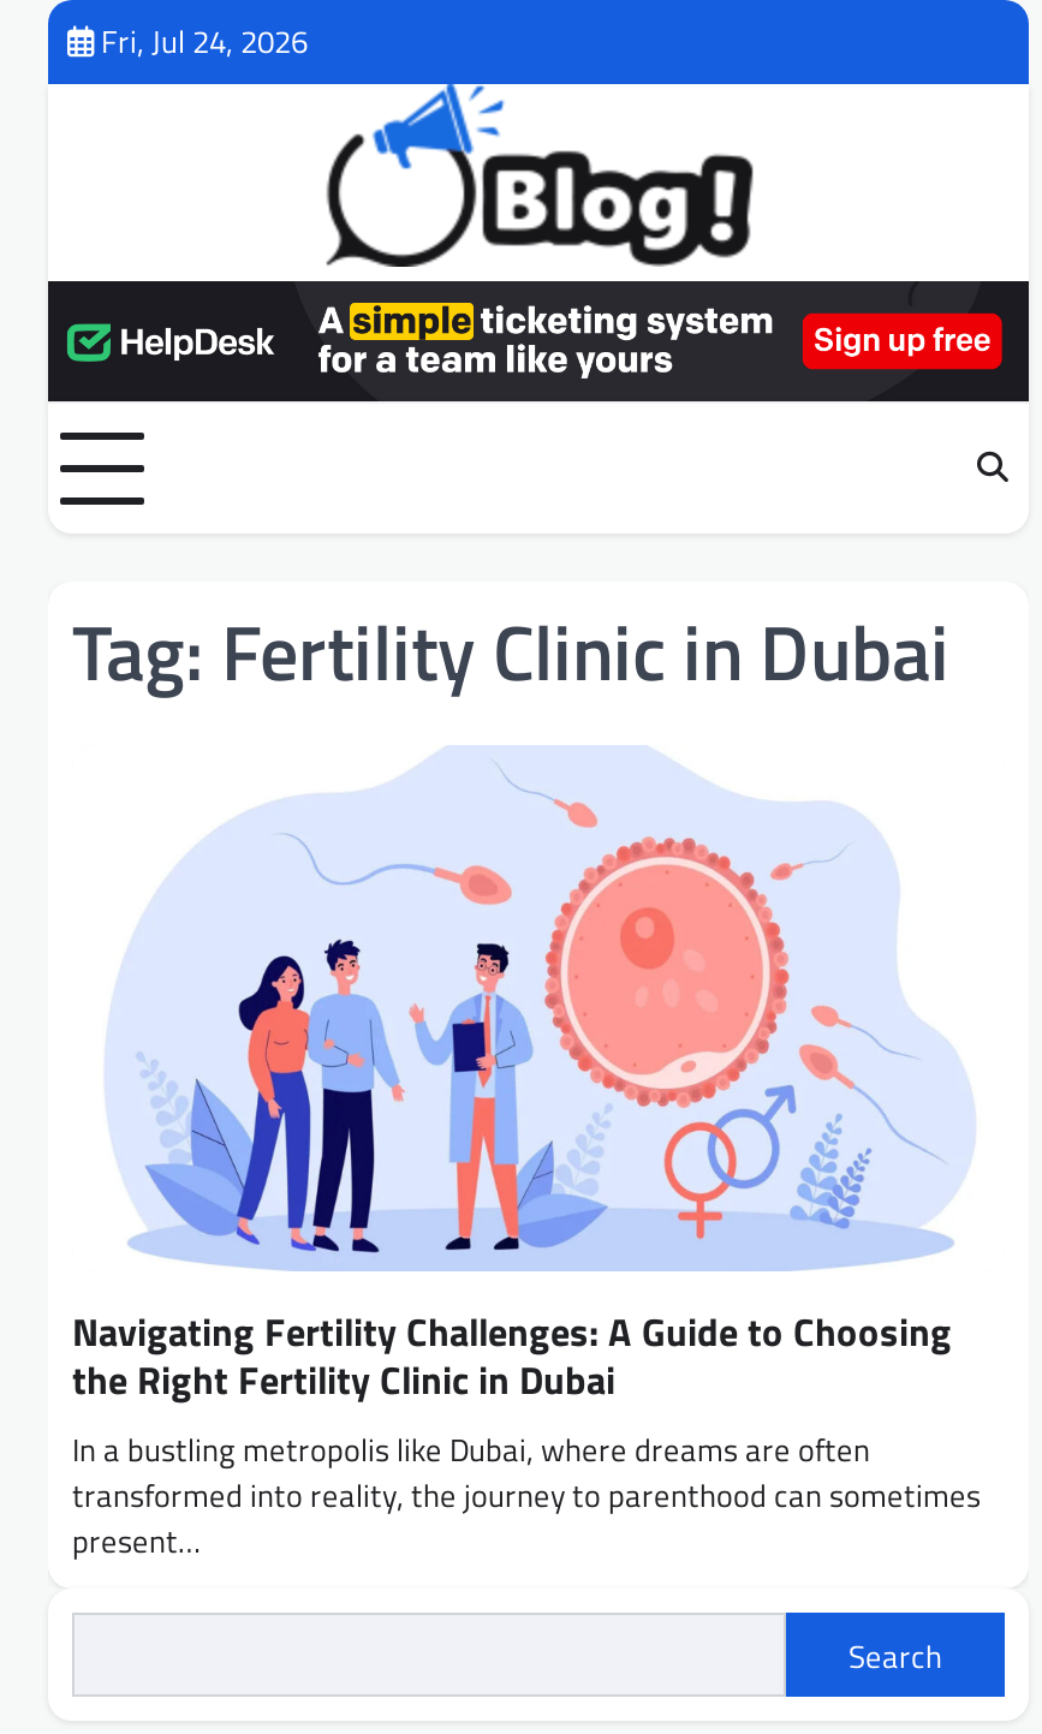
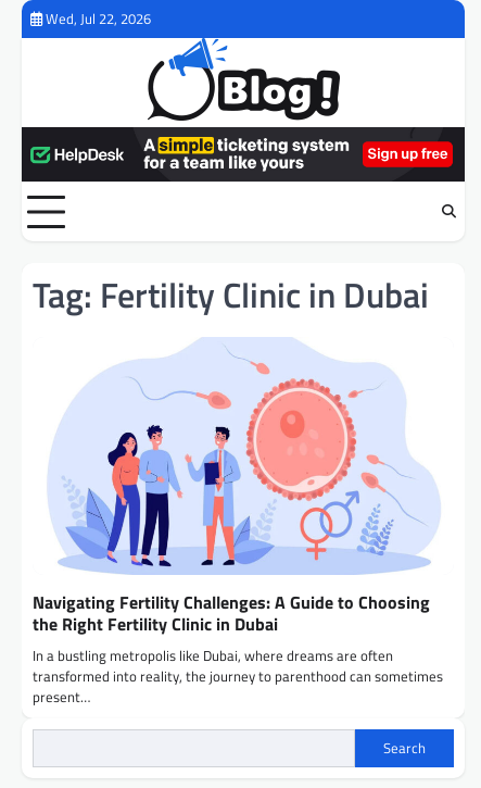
[101,17,308,65] Fri, Jul 24, 2026 -> [46,8,151,29] Wed, Jul 22, 2026

